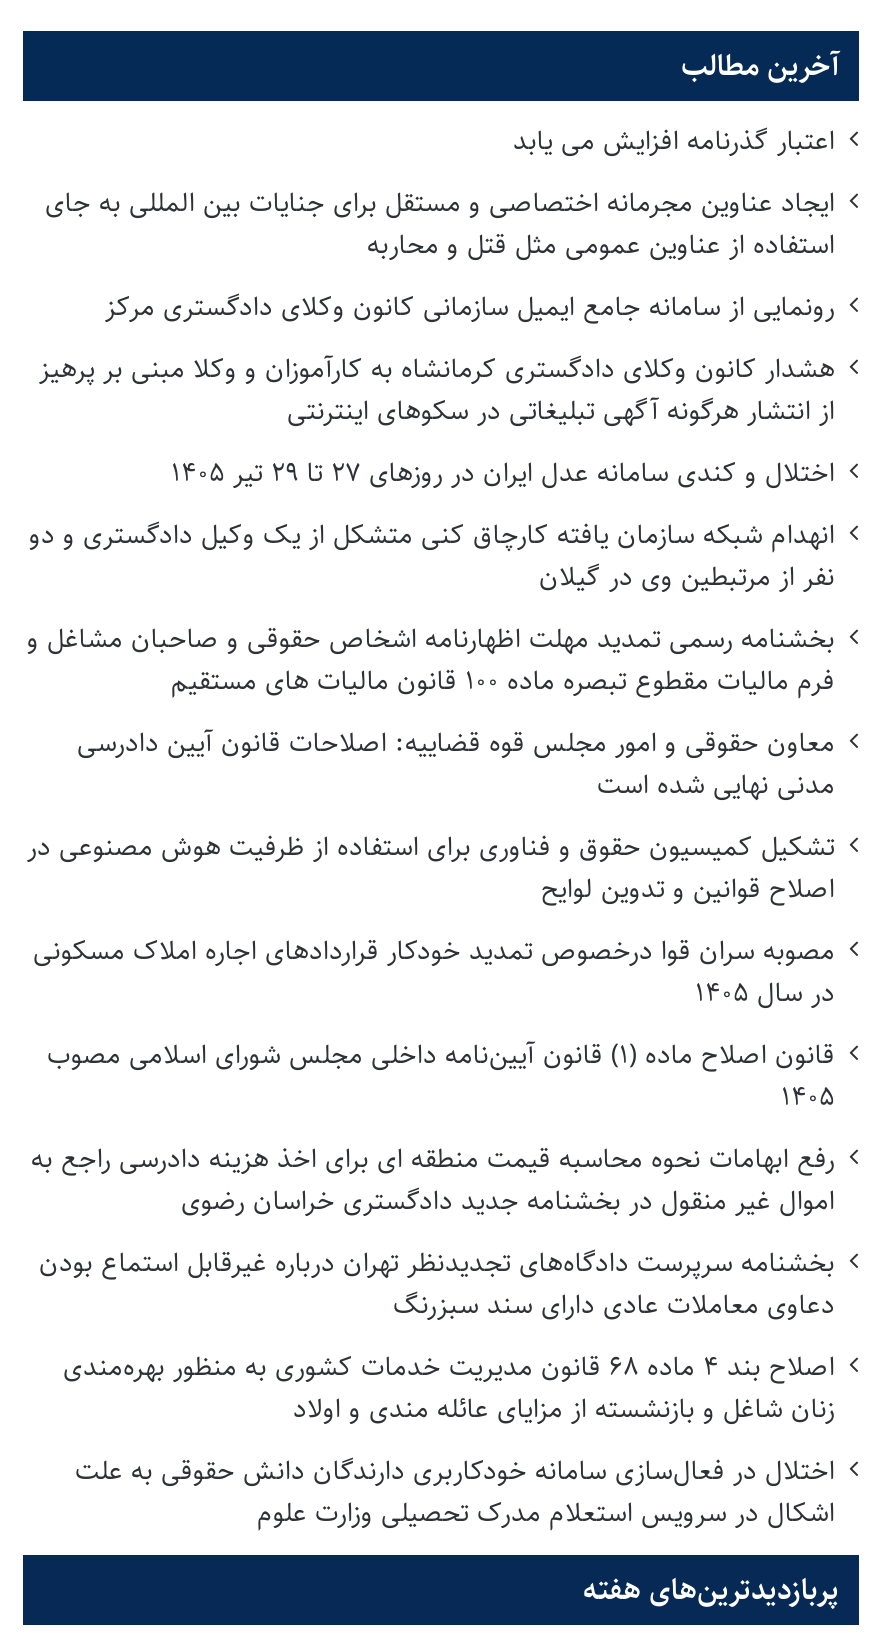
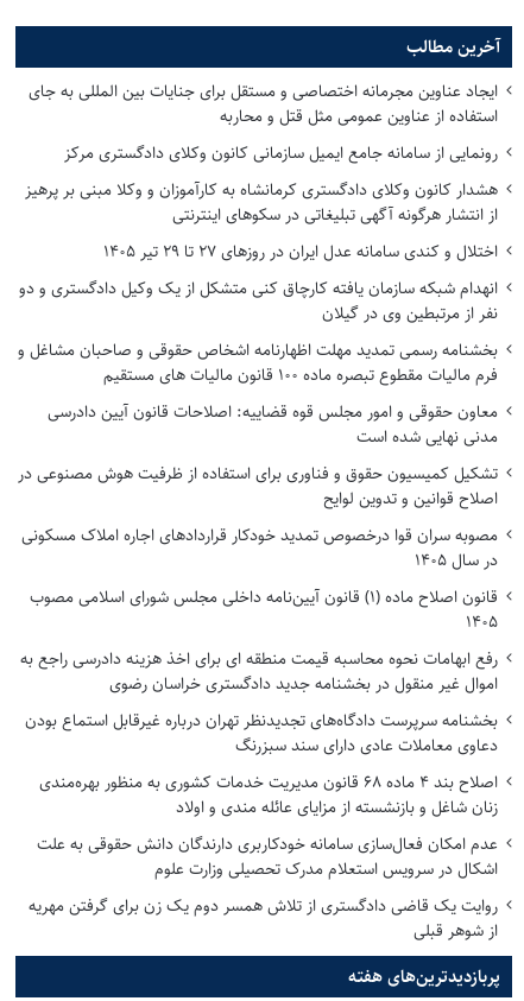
[513,120,835,164] اعتبار گذرنامه افزایش می یابد -> none
moved [27,182,835,1432] -> [18,79,498,821]: ایجاد عناوین مجرمانه اختصاصی و مستقل برای جنایات بین المللی به جای | استفاده از عناوین عمومی مثل قتل و محاربه | رونمایی از سامانه جامع ایمیل سازمانی کانون وکلای دادگستری مرکز | ... | دعاوی معاملات عادی دارای سند سبزرنگ | زنان شاغل و بازنشسته از مزایای عائله مندی و اولاد
[75,1450,835,1494] اختلال در فعال‌سازی سامانه خودکاربری دارندگان دانش حقوقی به علت -> [37,832,498,858] عدم امکان فعال‌سازی سامانه خودکاربری دارندگان دانش حقوقی به علت
moved [257,1492,835,1536] -> [154,856,498,883]: اشکال در سرویس استعلام مدرک تحصیلی وزارت علوم
none -> [29,893,498,944] روایت یک قاضی دادگستری از تلاش همسر دوم یک زن برای گرفتن مهریه | از شوهر قبلی

